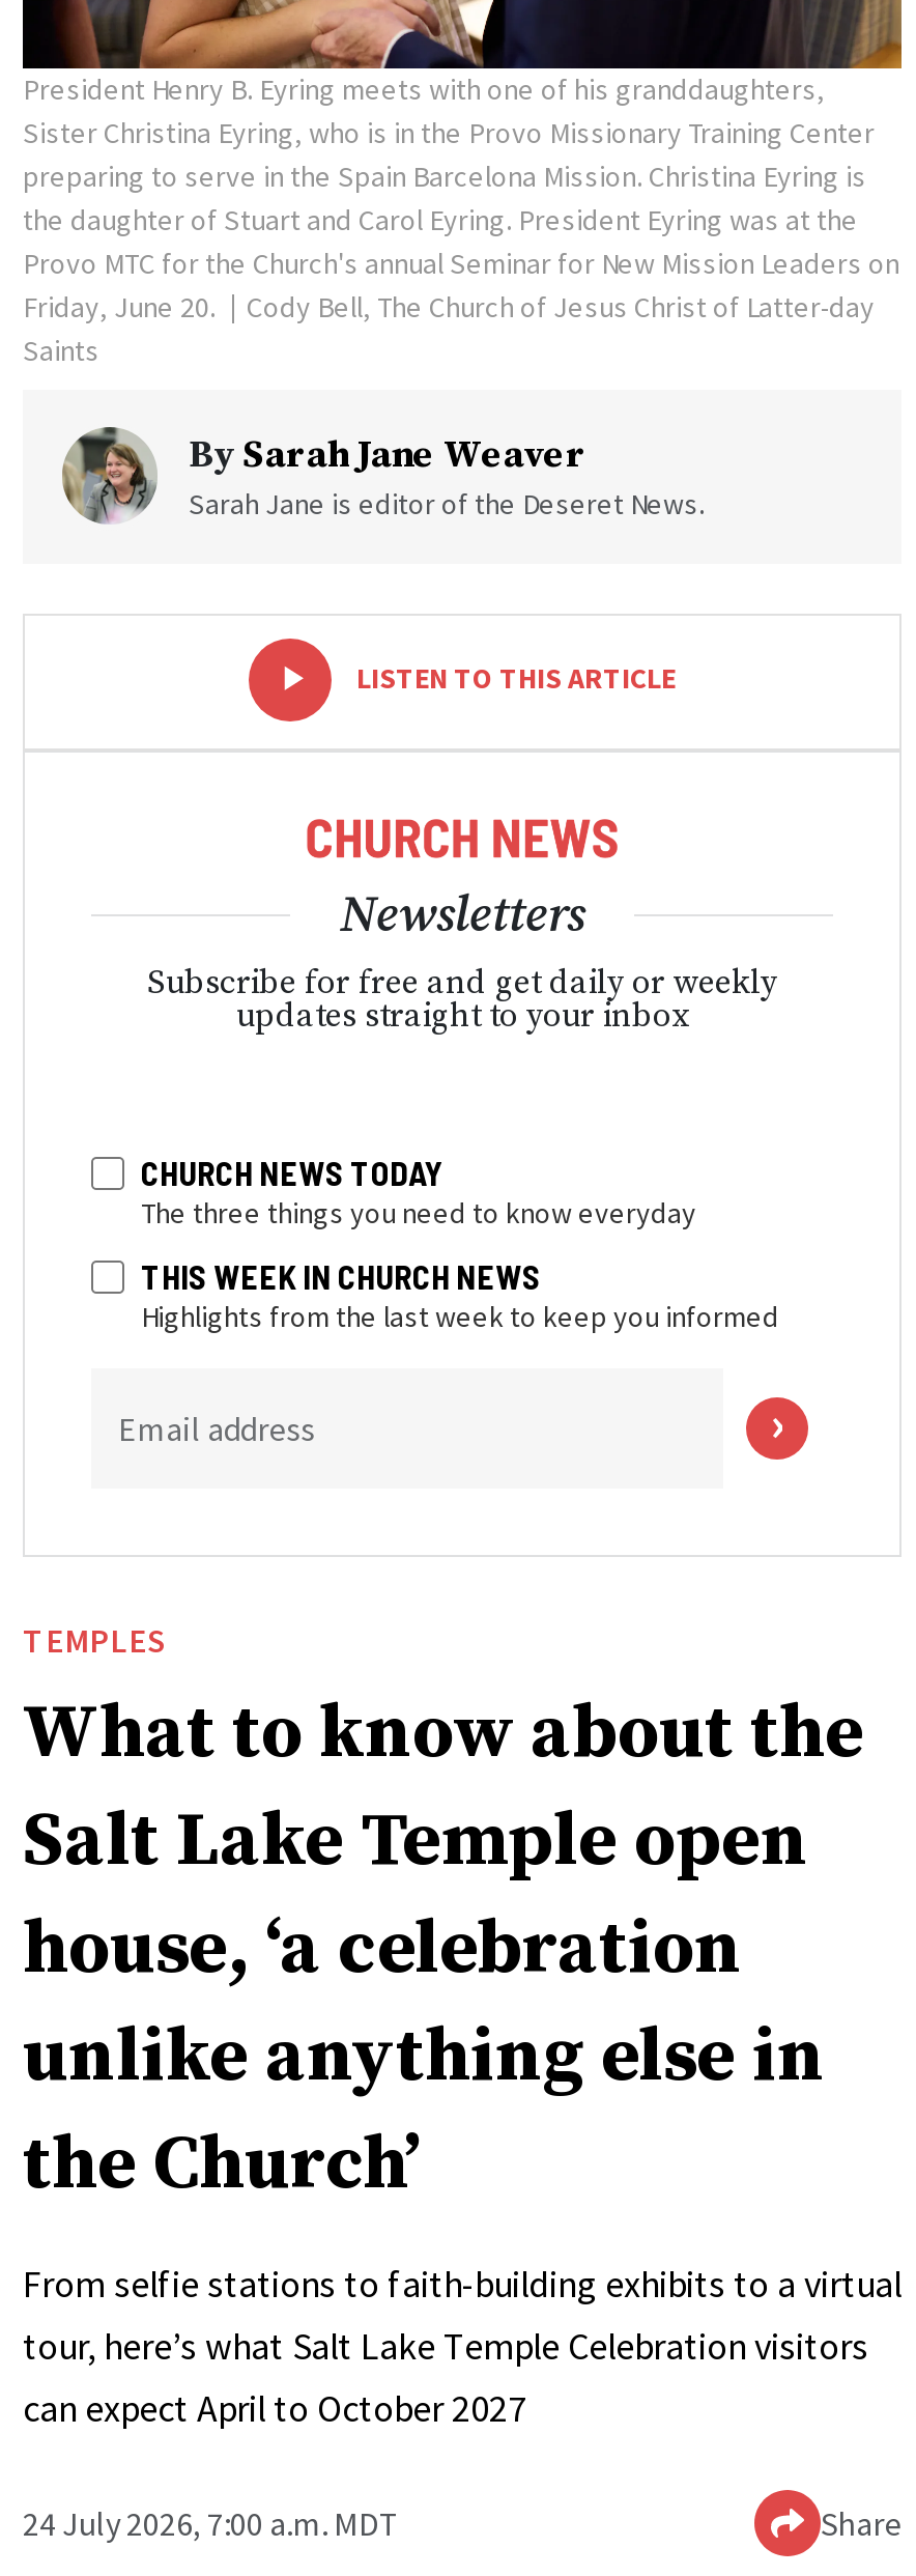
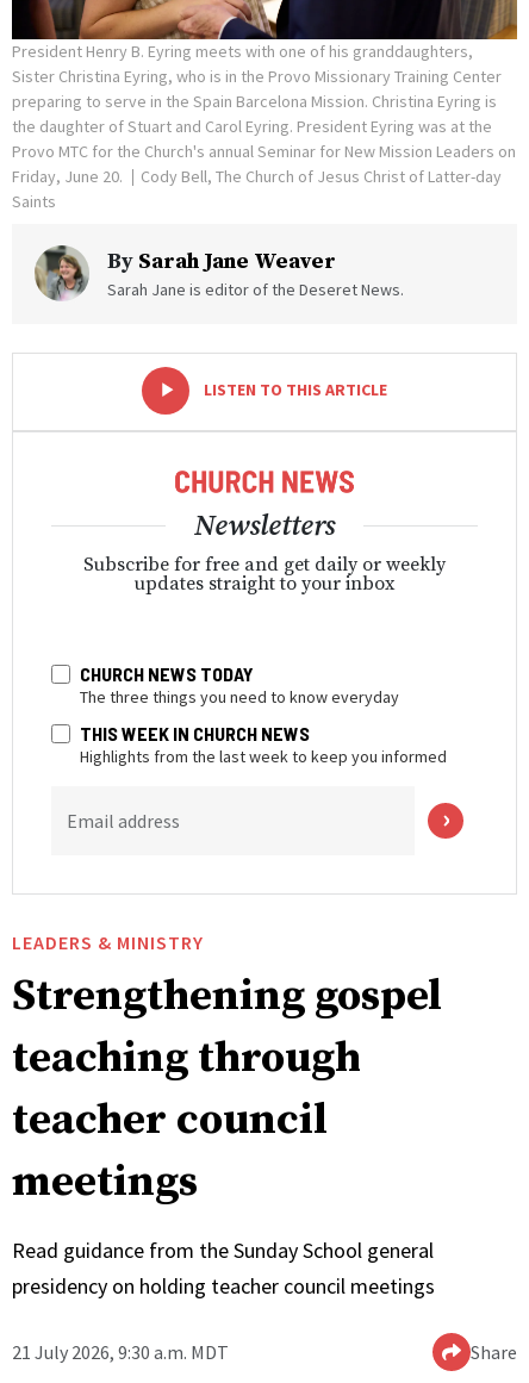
[23,1619,864,2212] TEMPLES | What to know about the | Salt Lake Temple open | house, ‘a celebration | unlike anything else in | the Church’ -> [12,930,442,1209] LEADERS & MINISTRY | Strengthening gospel | teaching through | teacher council | meetings
[23,2260,901,2432] From selfie stations to faith-building exhibits to a virtual | tour, here’s what Salt Lake Temple Celebration visitors | can expect April to October 2027 -> [12,1237,435,1300] Read guidance from the Sunday School general | presidency on holding teacher council meetings
[23,2503,400,2544] 24 July 2026, 7:00 a.m. MDT -> [12,1340,229,1364] 21 July 2026, 9:30 a.m. MDT

